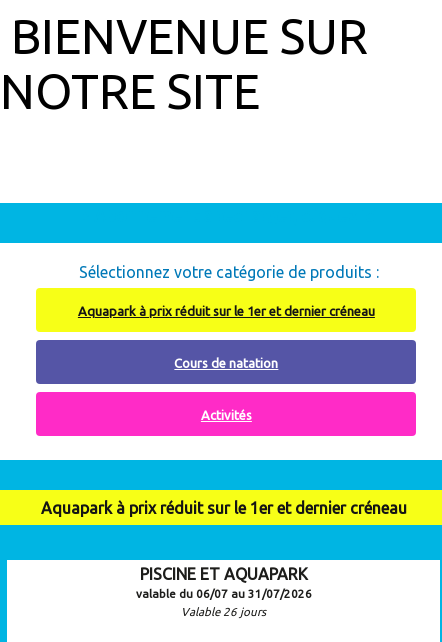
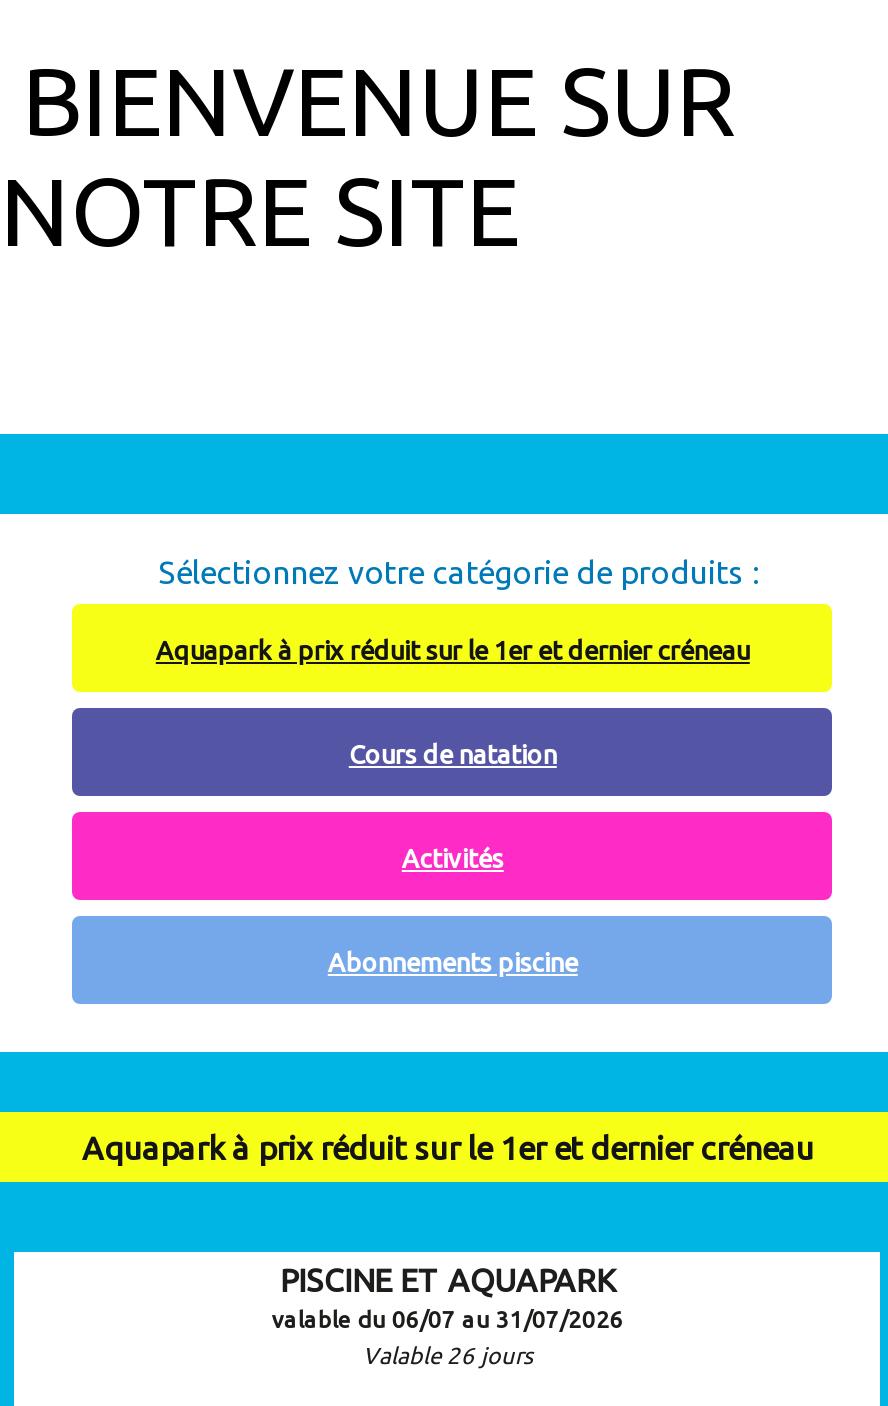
none -> [328,947,578,975] Abonnements piscine

